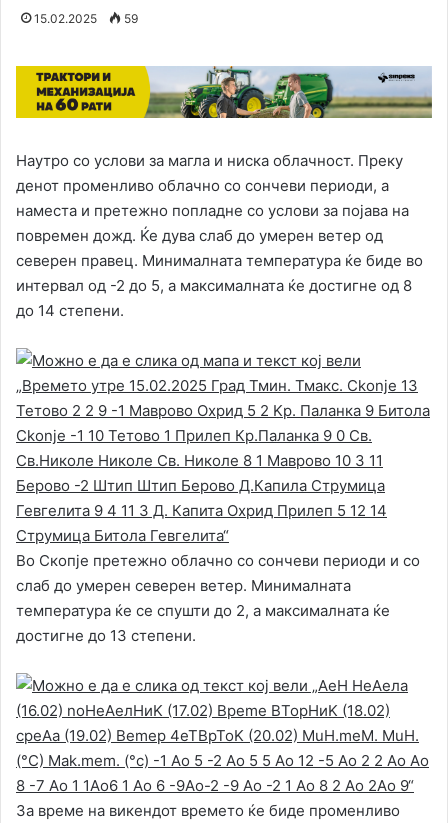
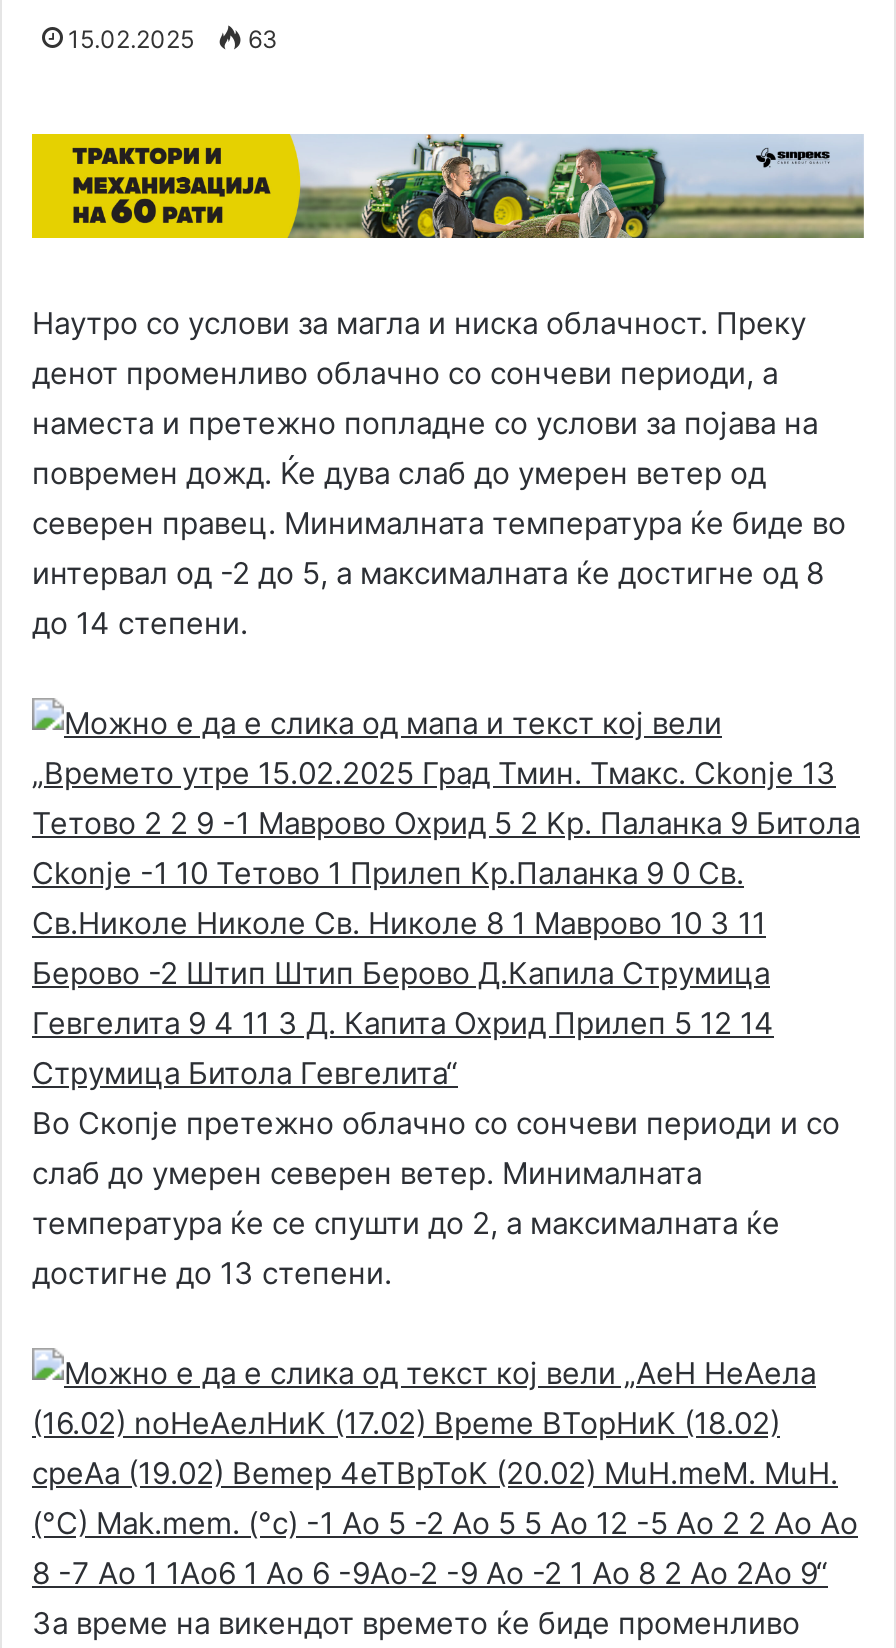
[34,11,138,26] 15.02.2025 59 -> [68,24,278,54] 15.02.2025 63

